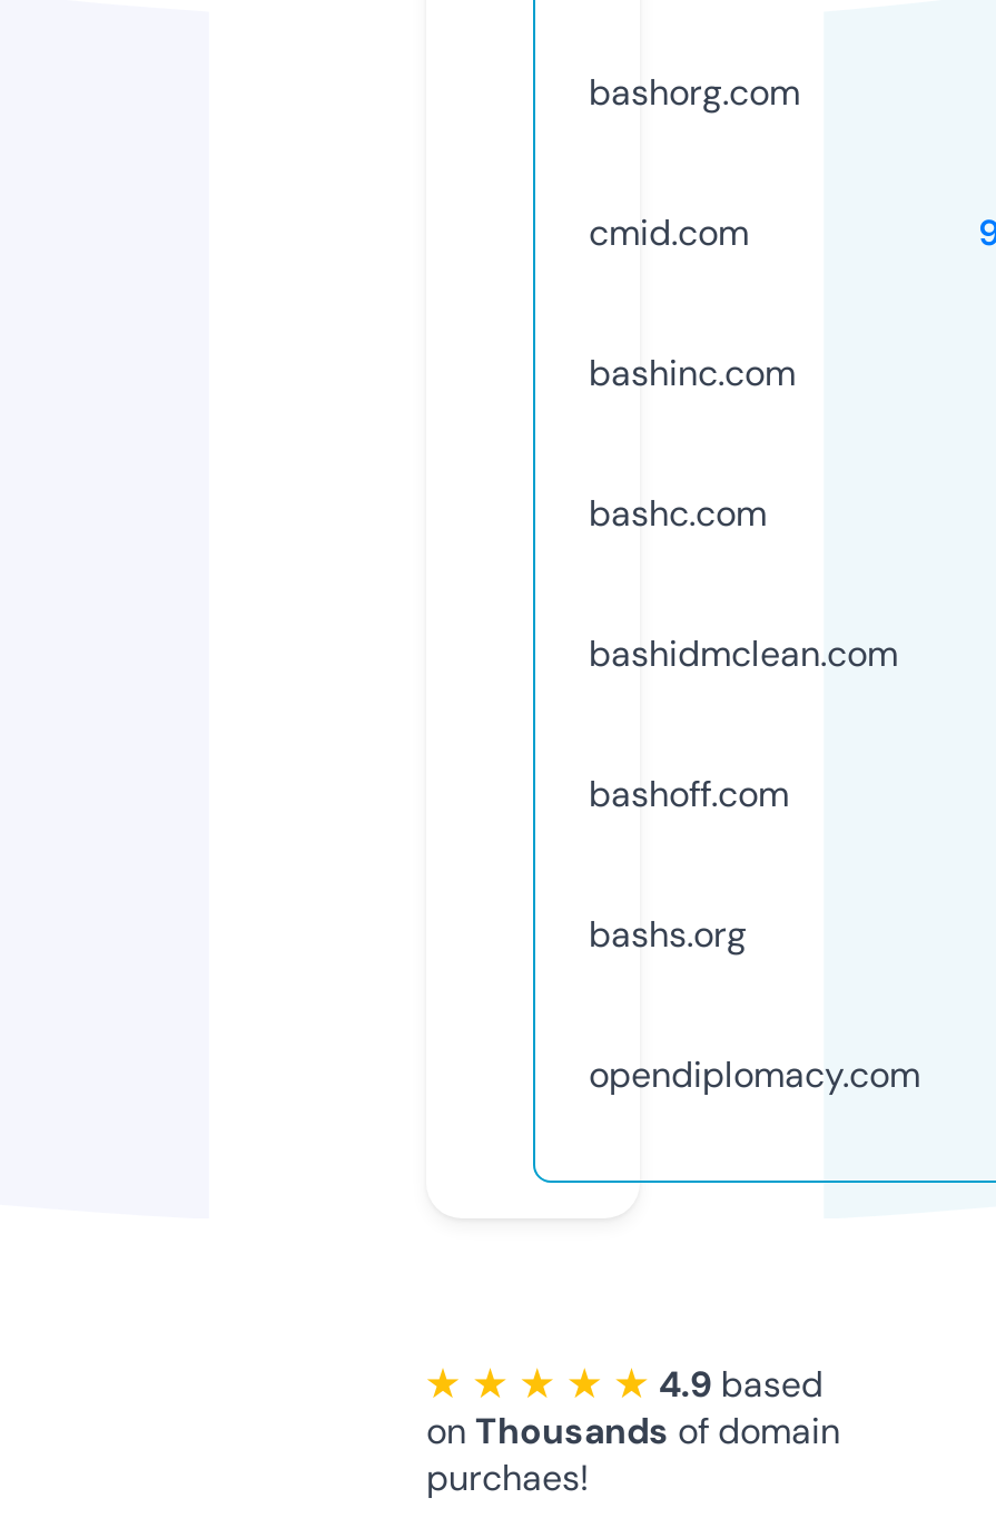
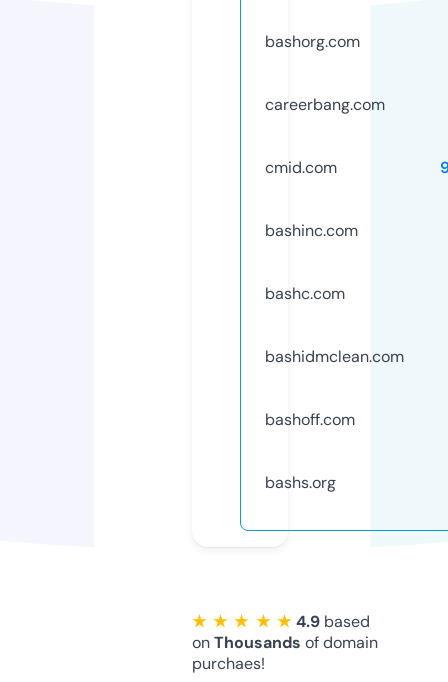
none -> [265,94,385,115] careerbang.com
moved [589,209,898,957] -> [265,157,404,493]: cmid.com | bashinc.com | bashc.com | bashidmclean.com | bashoff.com | bashs.org
[589,1051,920,1098] opendiplomacy.com -> none

